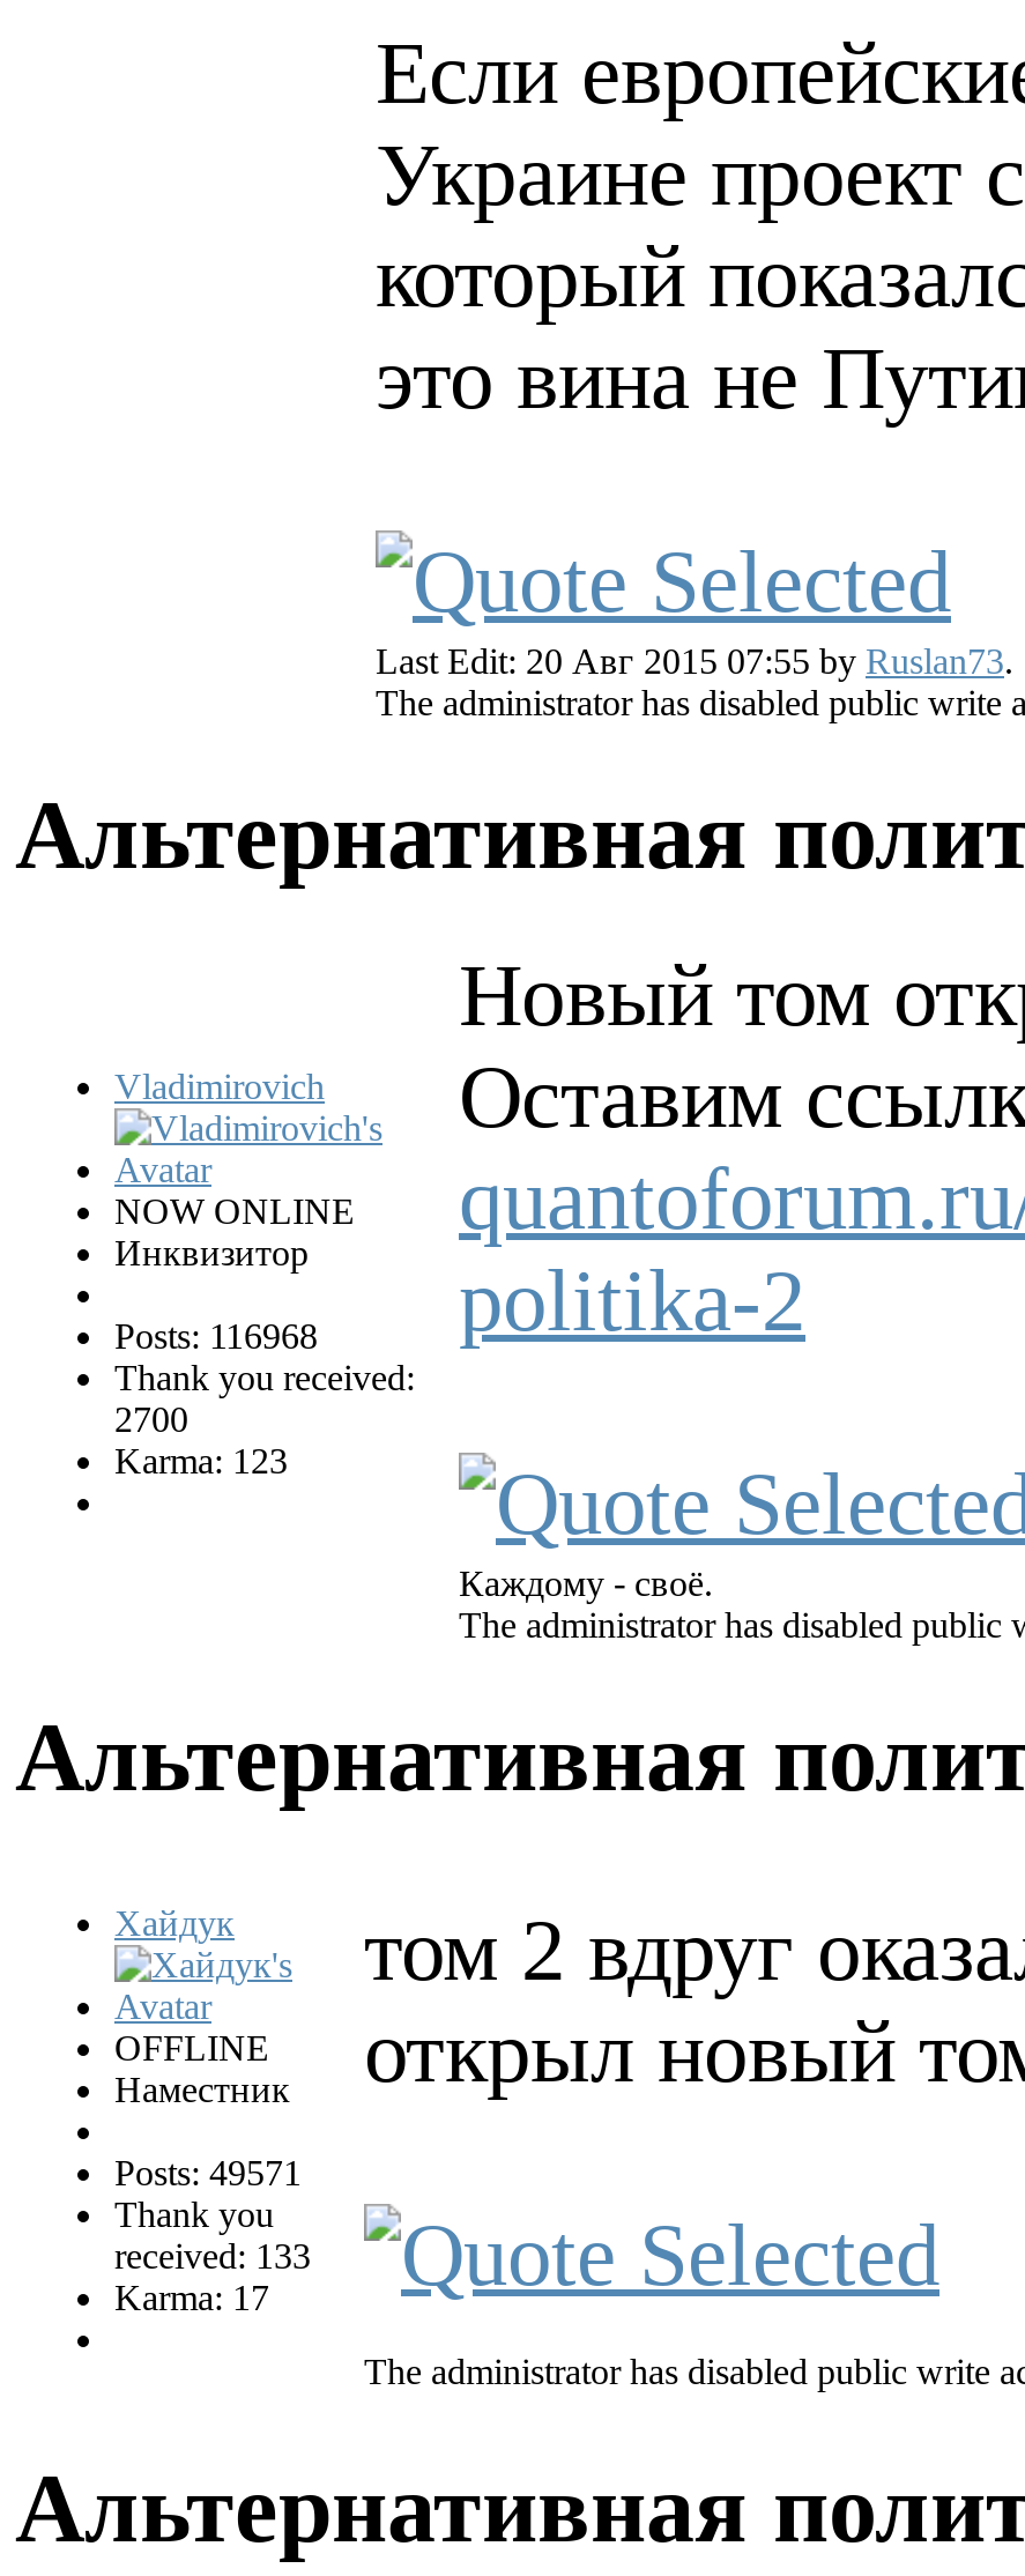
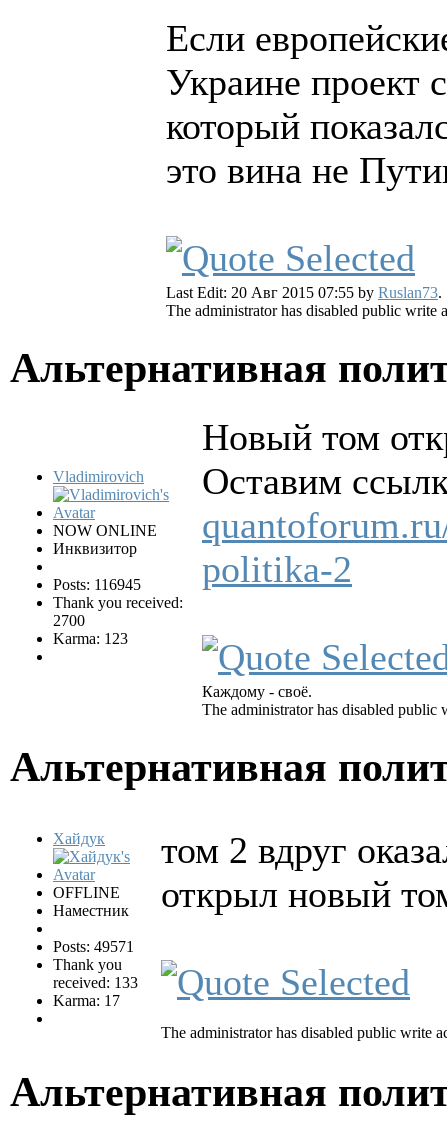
[114,1316,318,1356] Posts: 116968 -> [53,576,141,593] Posts: 116945

